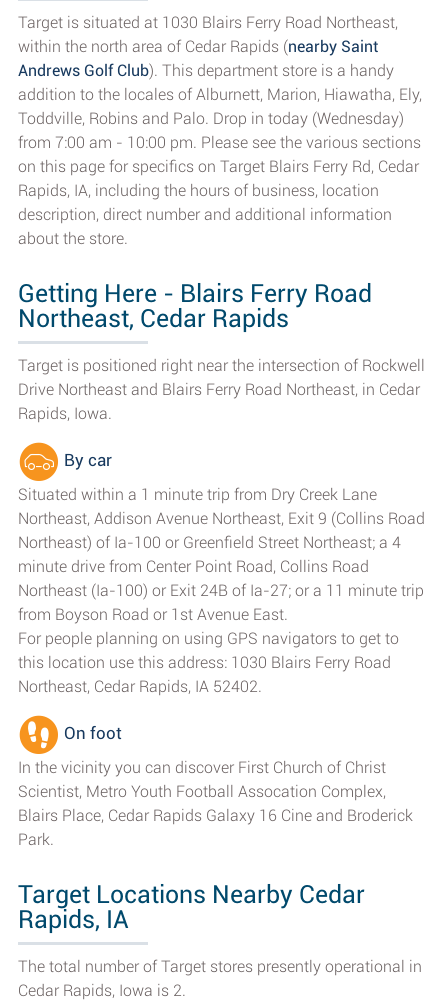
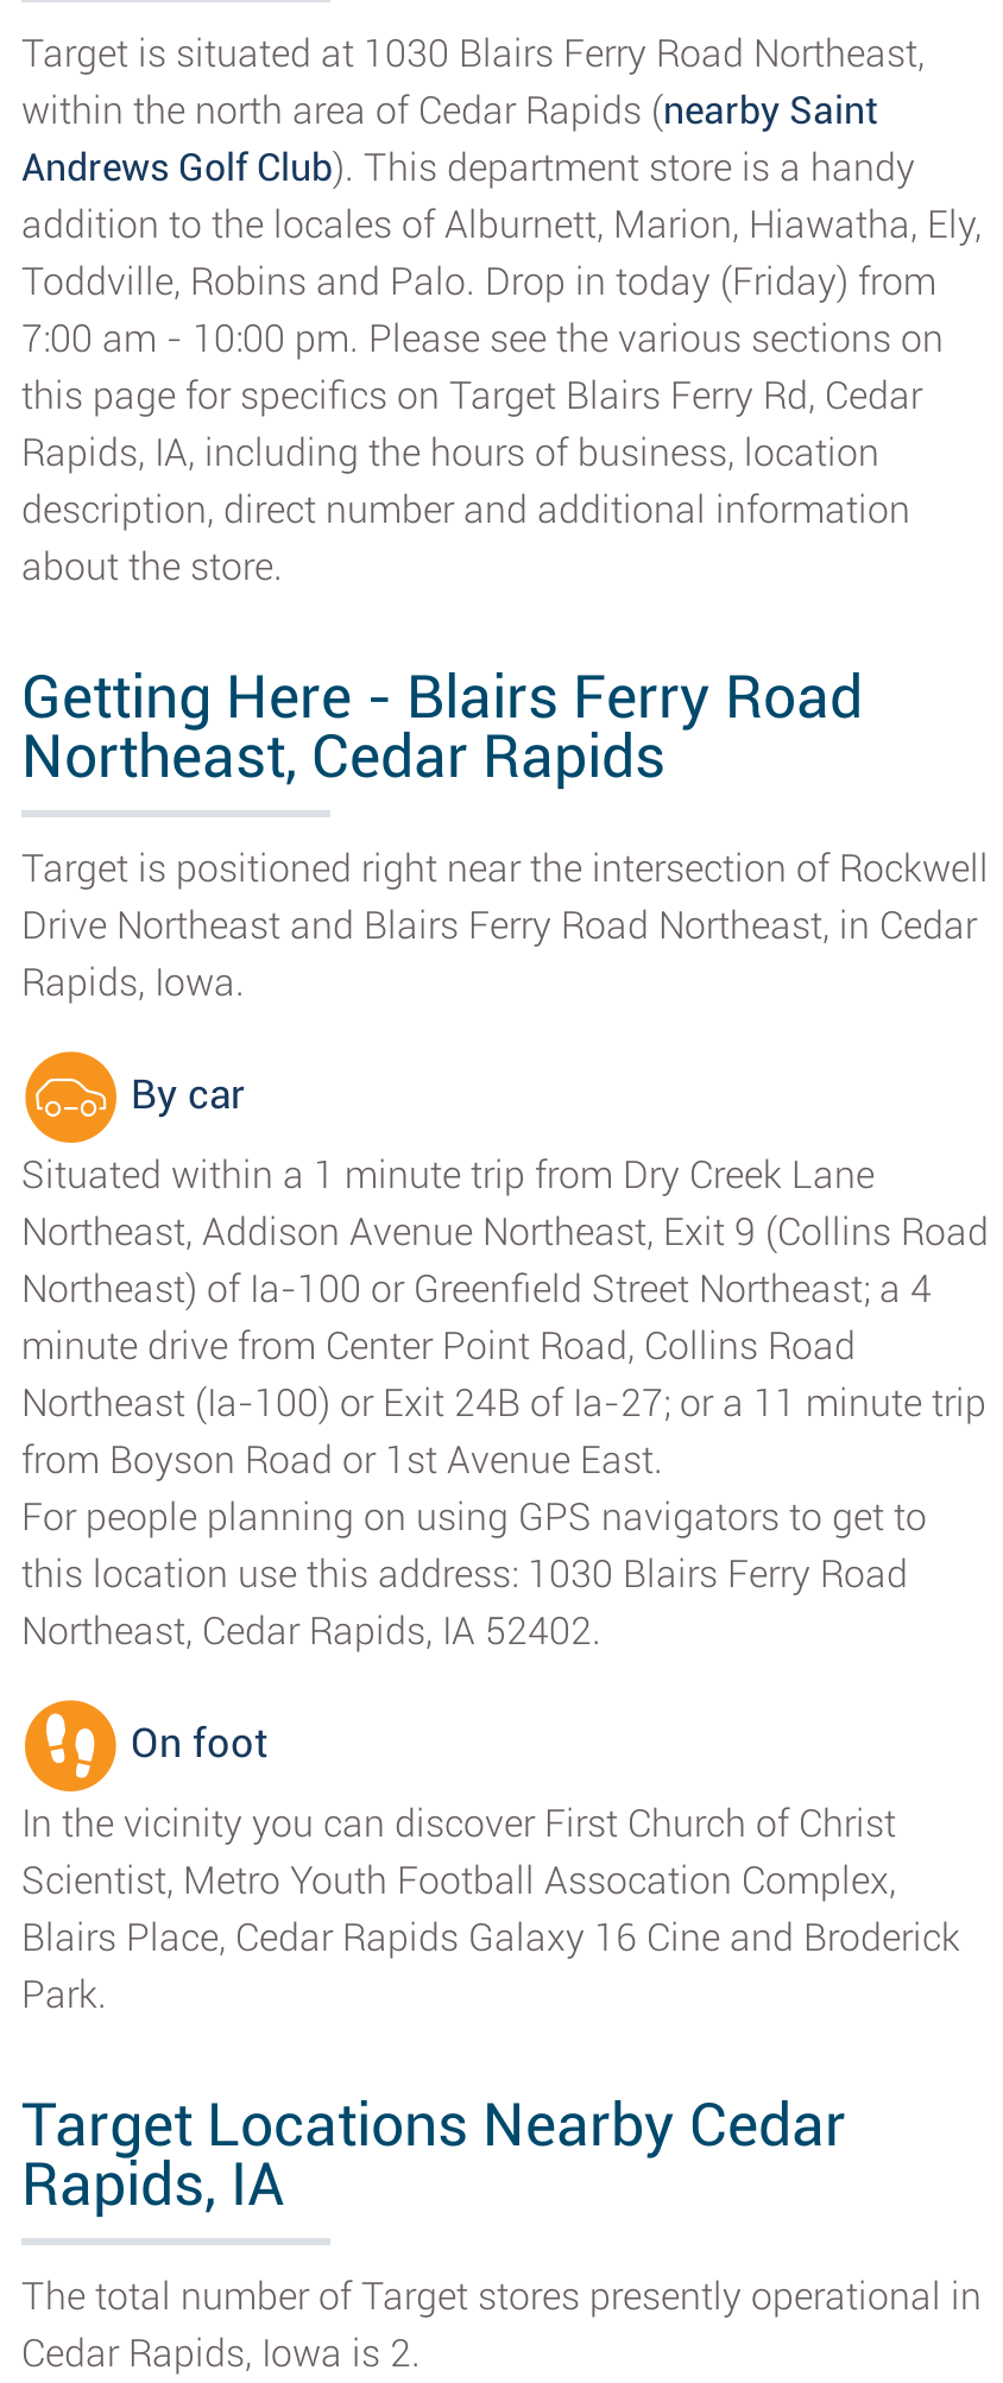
[18,109,421,176] Toddville, Robins and Palo. Drop in today (Wednesday) | from 7:00 am - 10:00 pm. Please see the various sections | on this page for specifics on Target Blairs Ferry Rd, Cedar -> [21,259,944,418] Toddville, Robins and Palo. Drop in today (Friday) from | 7:00 am - 10:00 pm. Please see the various sections on | this page for specifics on Target Blairs Ferry Rd, Cedar

